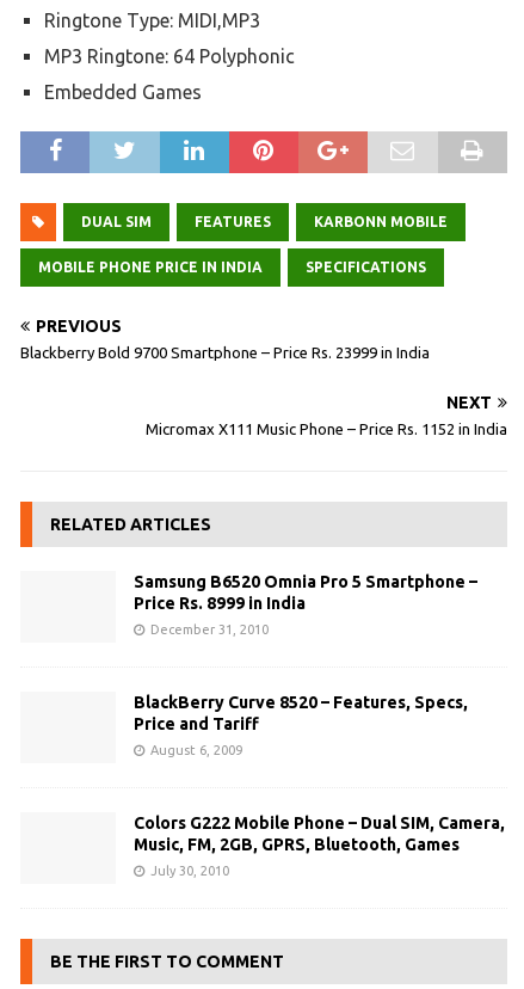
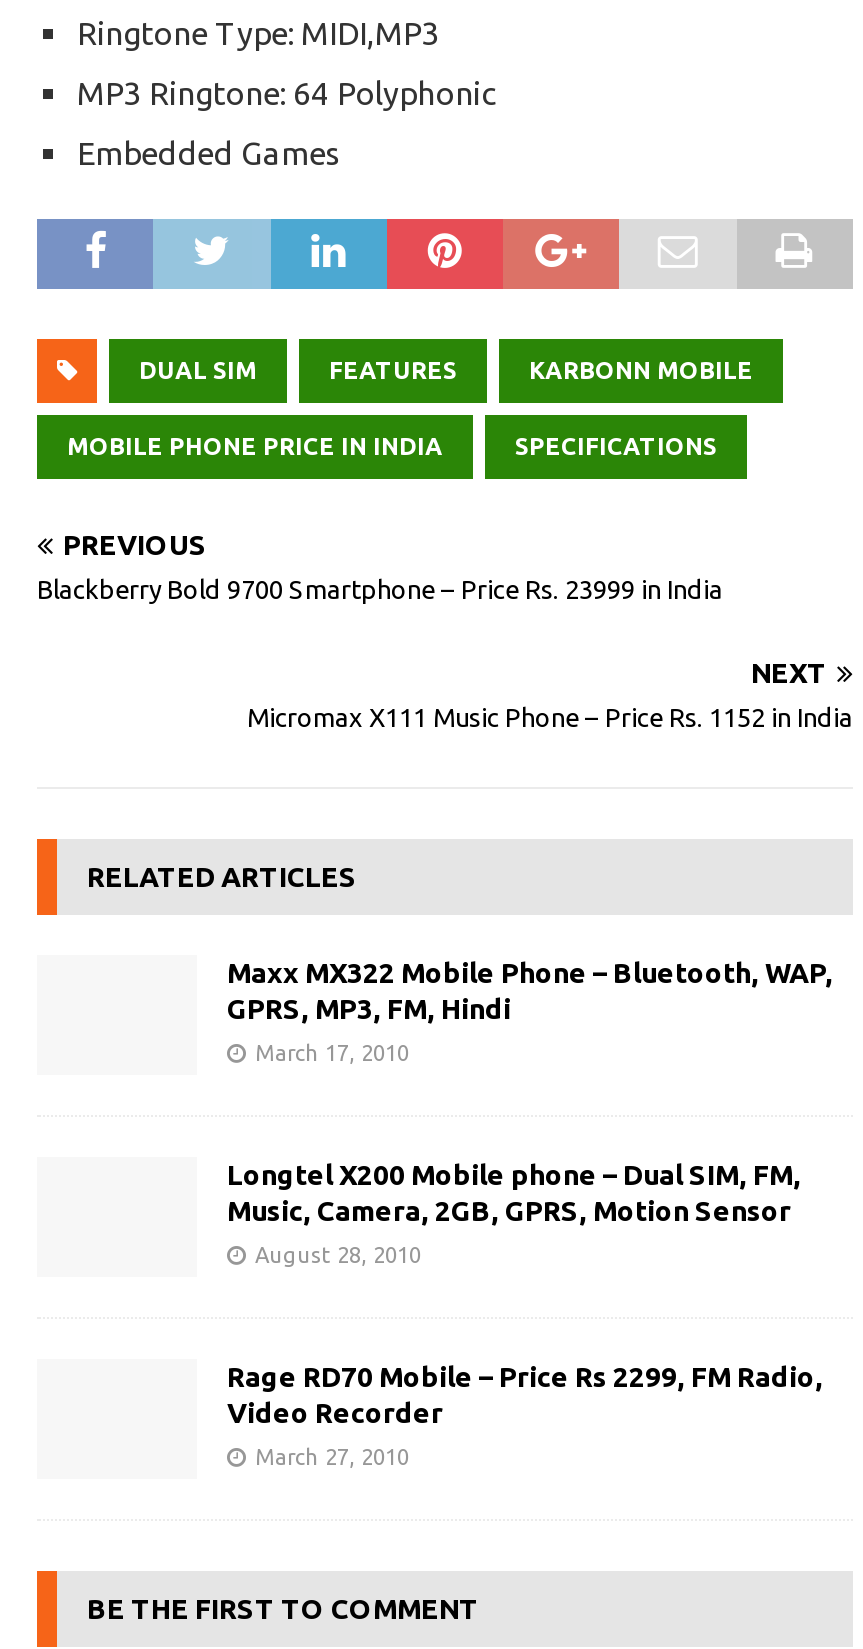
[134,572,477,613] Samsung B6520 Omnia Pro 5 Smartphone – | Price Rs. 8999 in India -> [227,957,833,1025] Maxx MX322 Mobile Phone – Bluetooth, WAP, | GPRS, MP3, FM, Hindi
[150,622,269,637] December 31, 2010 -> [255,1041,409,1065] March 17, 2010
[134,693,468,734] BlackBerry Curve 8520 – Features, Specs, | Price and Tariff -> [227,1159,801,1227] Longtel X200 Mobile phone – Dual SIM, FM, | Music, Camera, 2GB, GPRS, Motion Sensor
[150,743,242,757] August 6, 2009 -> [255,1243,421,1267] August 28, 2010
[134,814,505,854] Colors G222 Mobile Phone – Dual SIM, Camera, | Music, FM, 2GB, GPRS, Bluetooth, Games -> [227,1361,823,1429] Rage RD70 Mobile – Price Rs 2299, FM Radio, | Video Recorder
[150,864,229,878] July 30, 2010 -> [255,1445,409,1469] March 27, 2010

